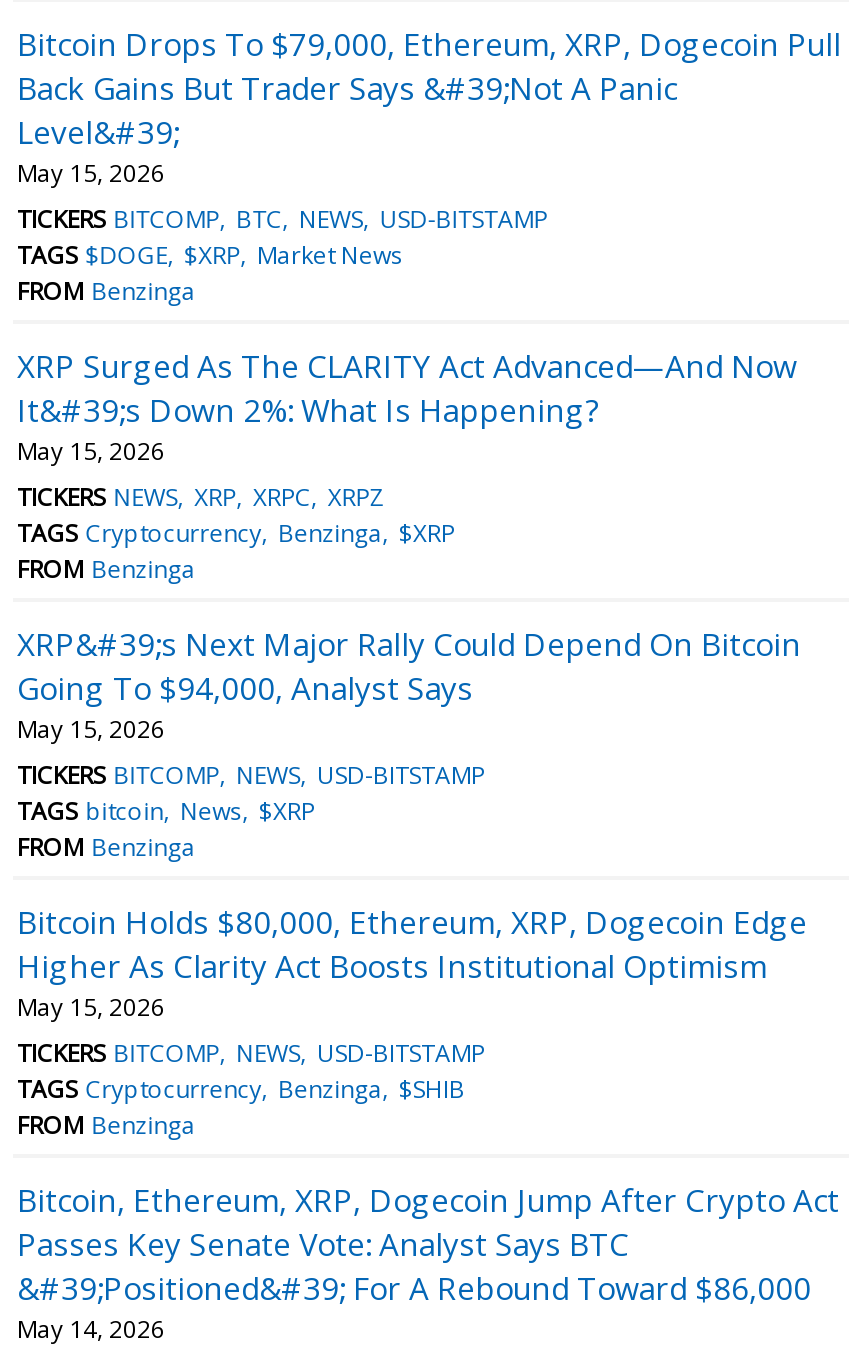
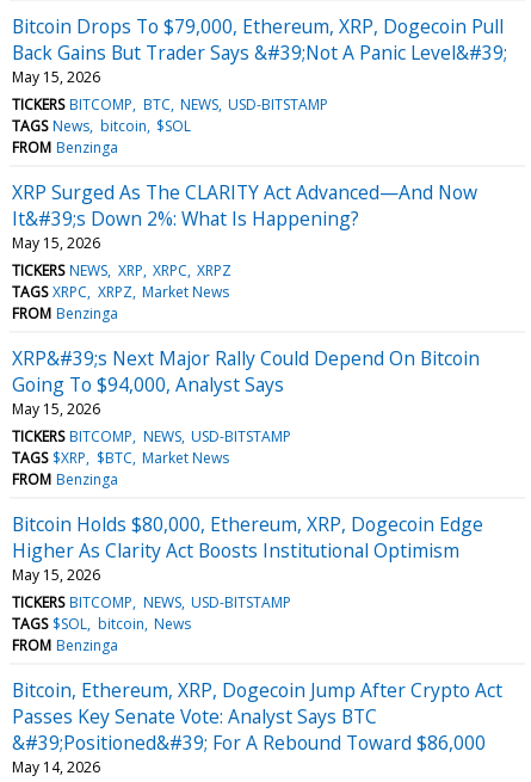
[17,238,403,272] TAGS $DOGE $XRP Market News -> [12,116,191,136] TAGS News bitcoin $SOL
[17,516,455,550] TAGS Cryptocurrency Benzinga $XRP -> [12,282,229,302] TAGS XRPC XRPZ Market News
[17,794,315,828] TAGS bitcoin News $XRP -> [12,448,229,468] TAGS $XRP $BTC Market News
[17,1072,465,1106] TAGS Cryptocurrency Benzinga $SHIB -> [12,614,191,634] TAGS $SOL bitcoin News

